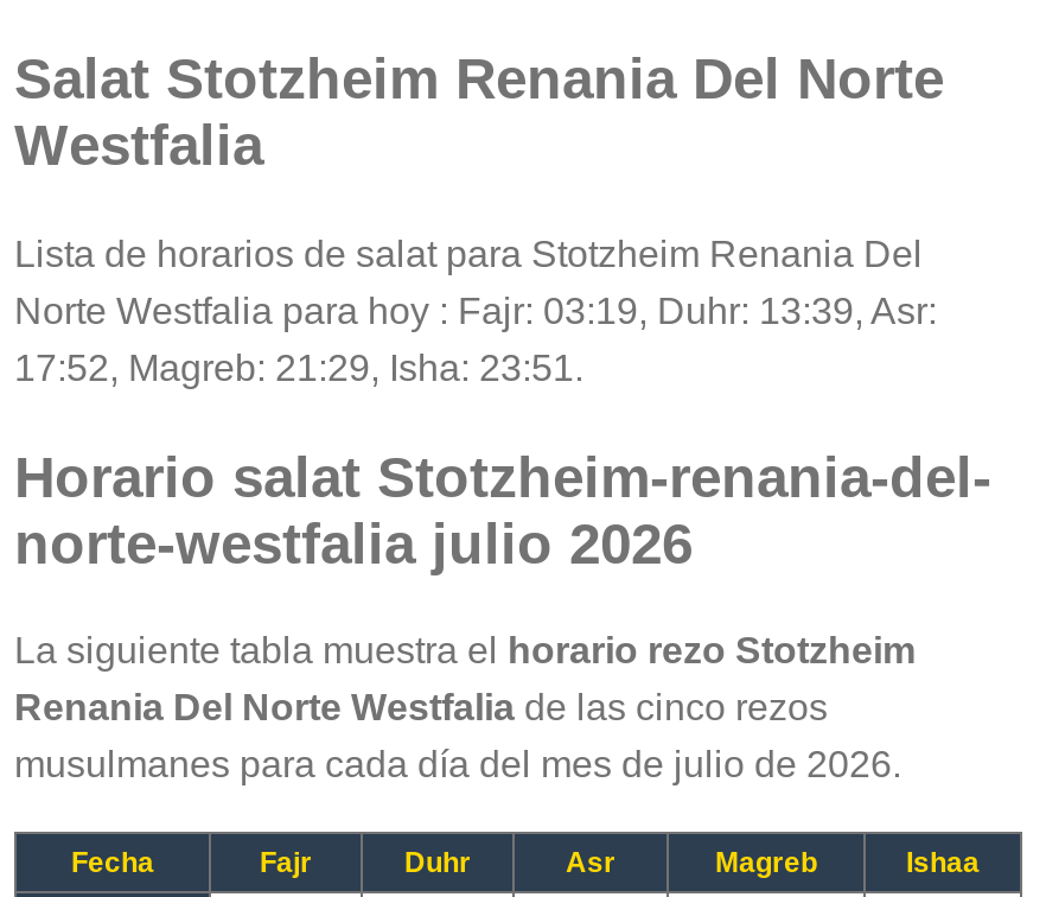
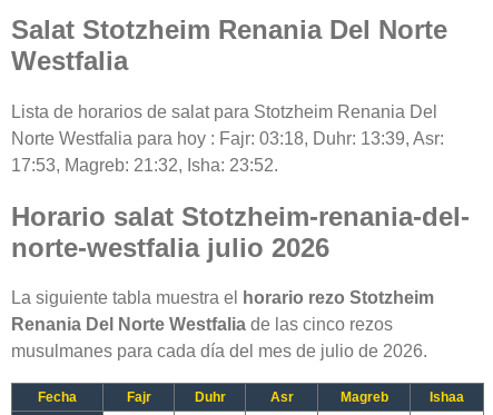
[14,290,937,330] Norte Westfalia para hoy : Fajr: 03:19, Duhr: 13:39, Asr: -> [11,129,444,148] Norte Westfalia para hoy : Fajr: 03:18, Duhr: 13:39, Asr:
[14,347,583,387] 17:52, Magreb: 21:29, Isha: 23:51. -> [11,155,278,174] 17:53, Magreb: 21:32, Isha: 23:52.

